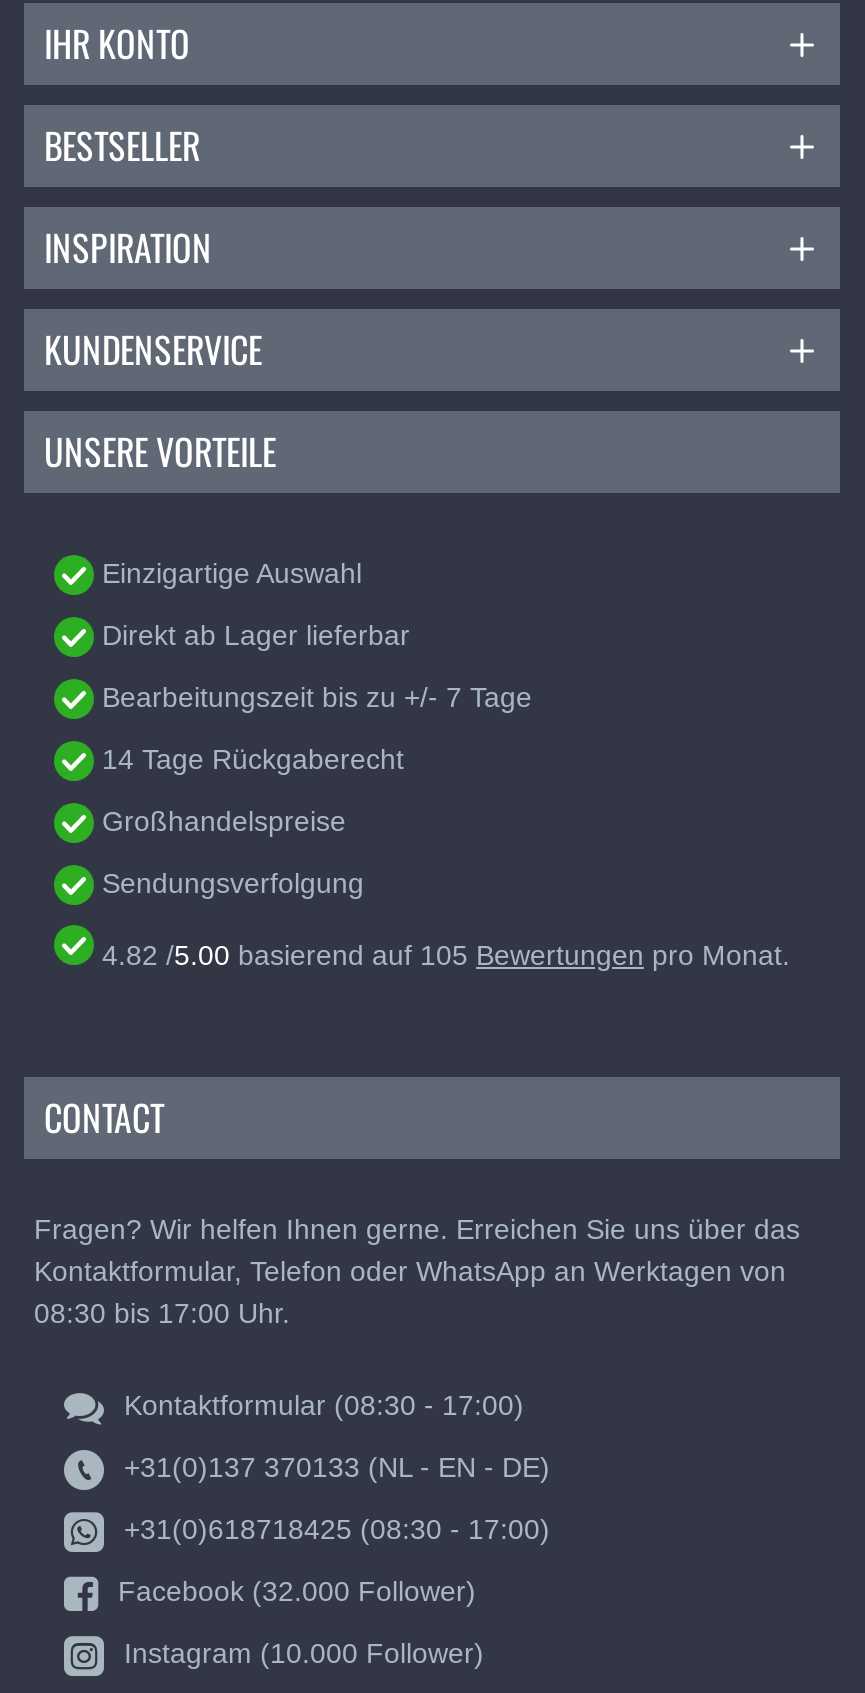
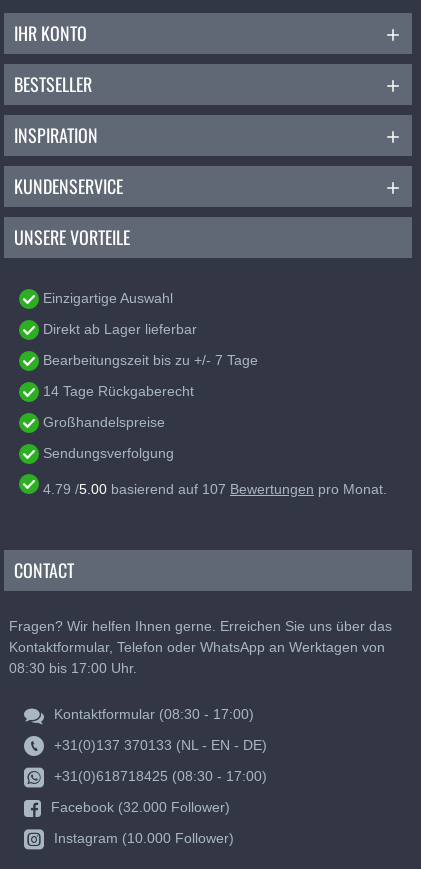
[102,939,790,971] 4.82 /5.00 basierend auf 105 Bewertungen pro Monat. -> [43,481,387,497] 4.79 /5.00 basierend auf 107 Bewertungen pro Monat.

